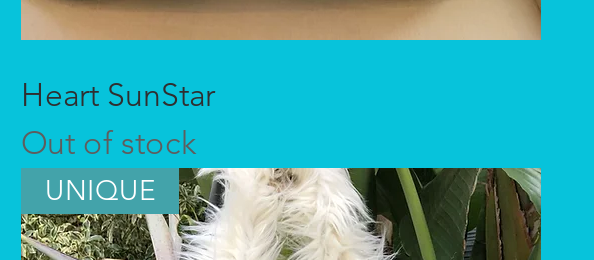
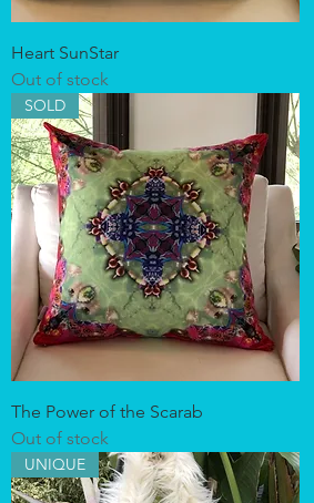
none -> [10,92,301,382] [image] | SOLD
none -> [11,401,203,449] The Power of the Scarab | Out of stock

